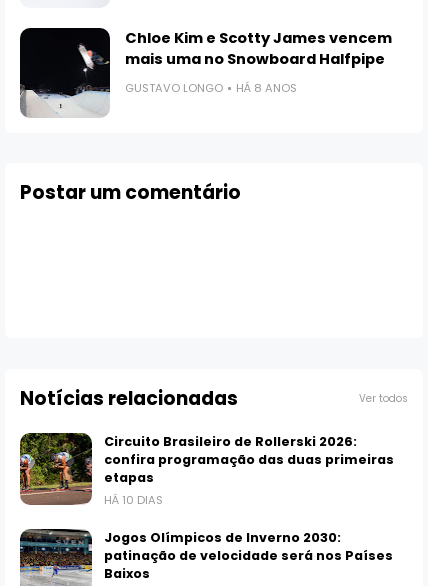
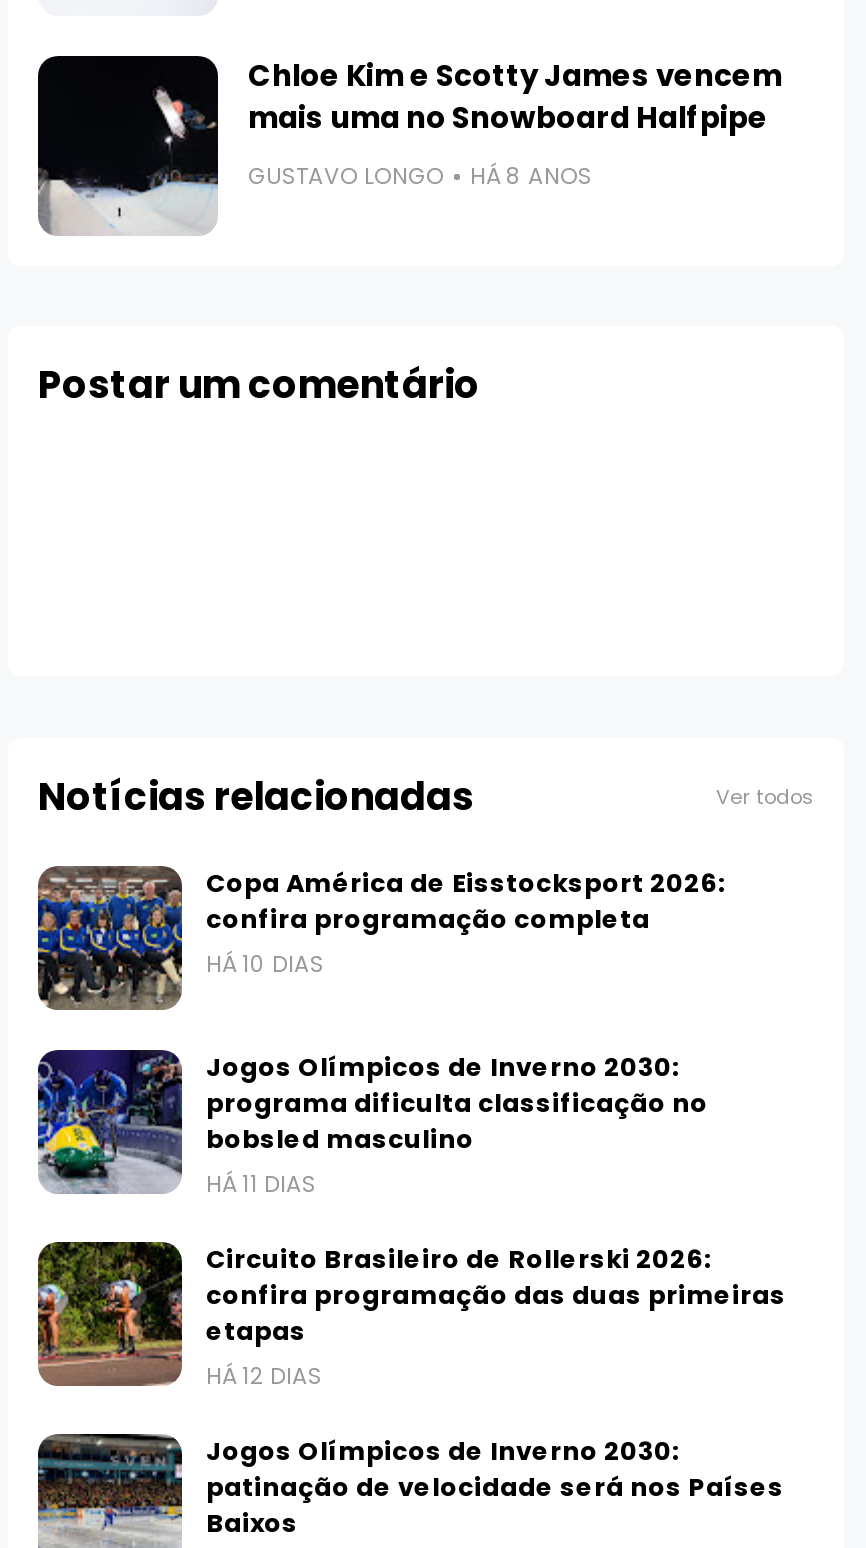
none -> [36,864,726,1200] [image] | Copa América de Eisstocksport 2026: | confira programação completa | HÁ 10 DIAS | Jogos Olímpicos de Inverno 2030: | programa dificulta classificação no | bobsled masculino | HÁ 11 DIAS
none -> [38,1048,178,1196] [image]
[104,492,163,508] HÁ 10 DIAS -> [206,1360,322,1392] HÁ 12 DIAS

